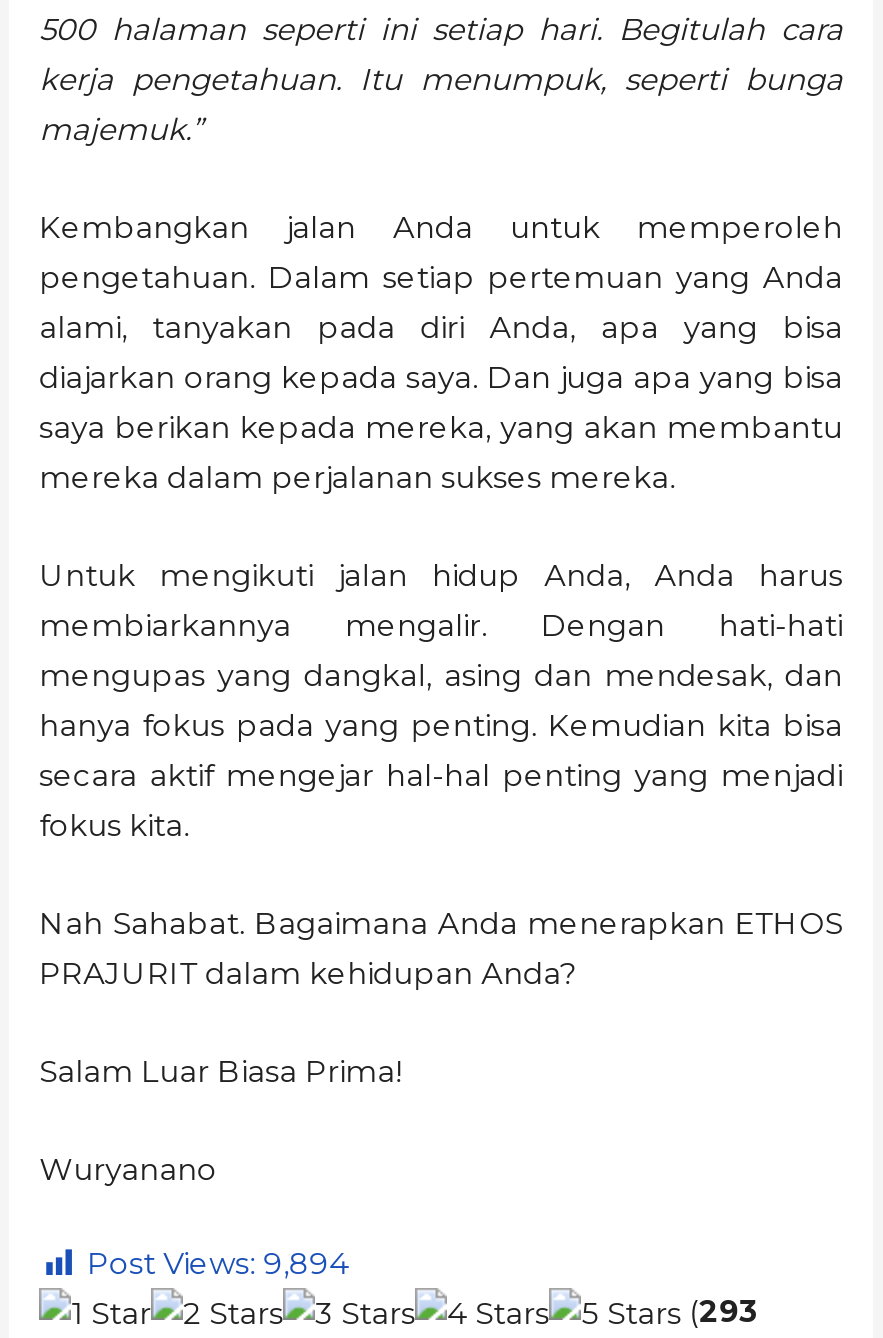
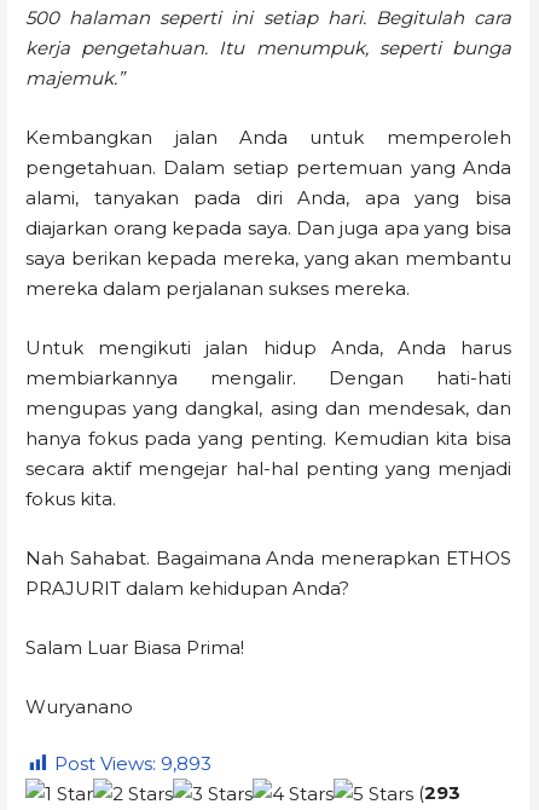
[87,1243,349,1281] Post Views: 9,894 -> [55,751,212,774] Post Views: 9,893

